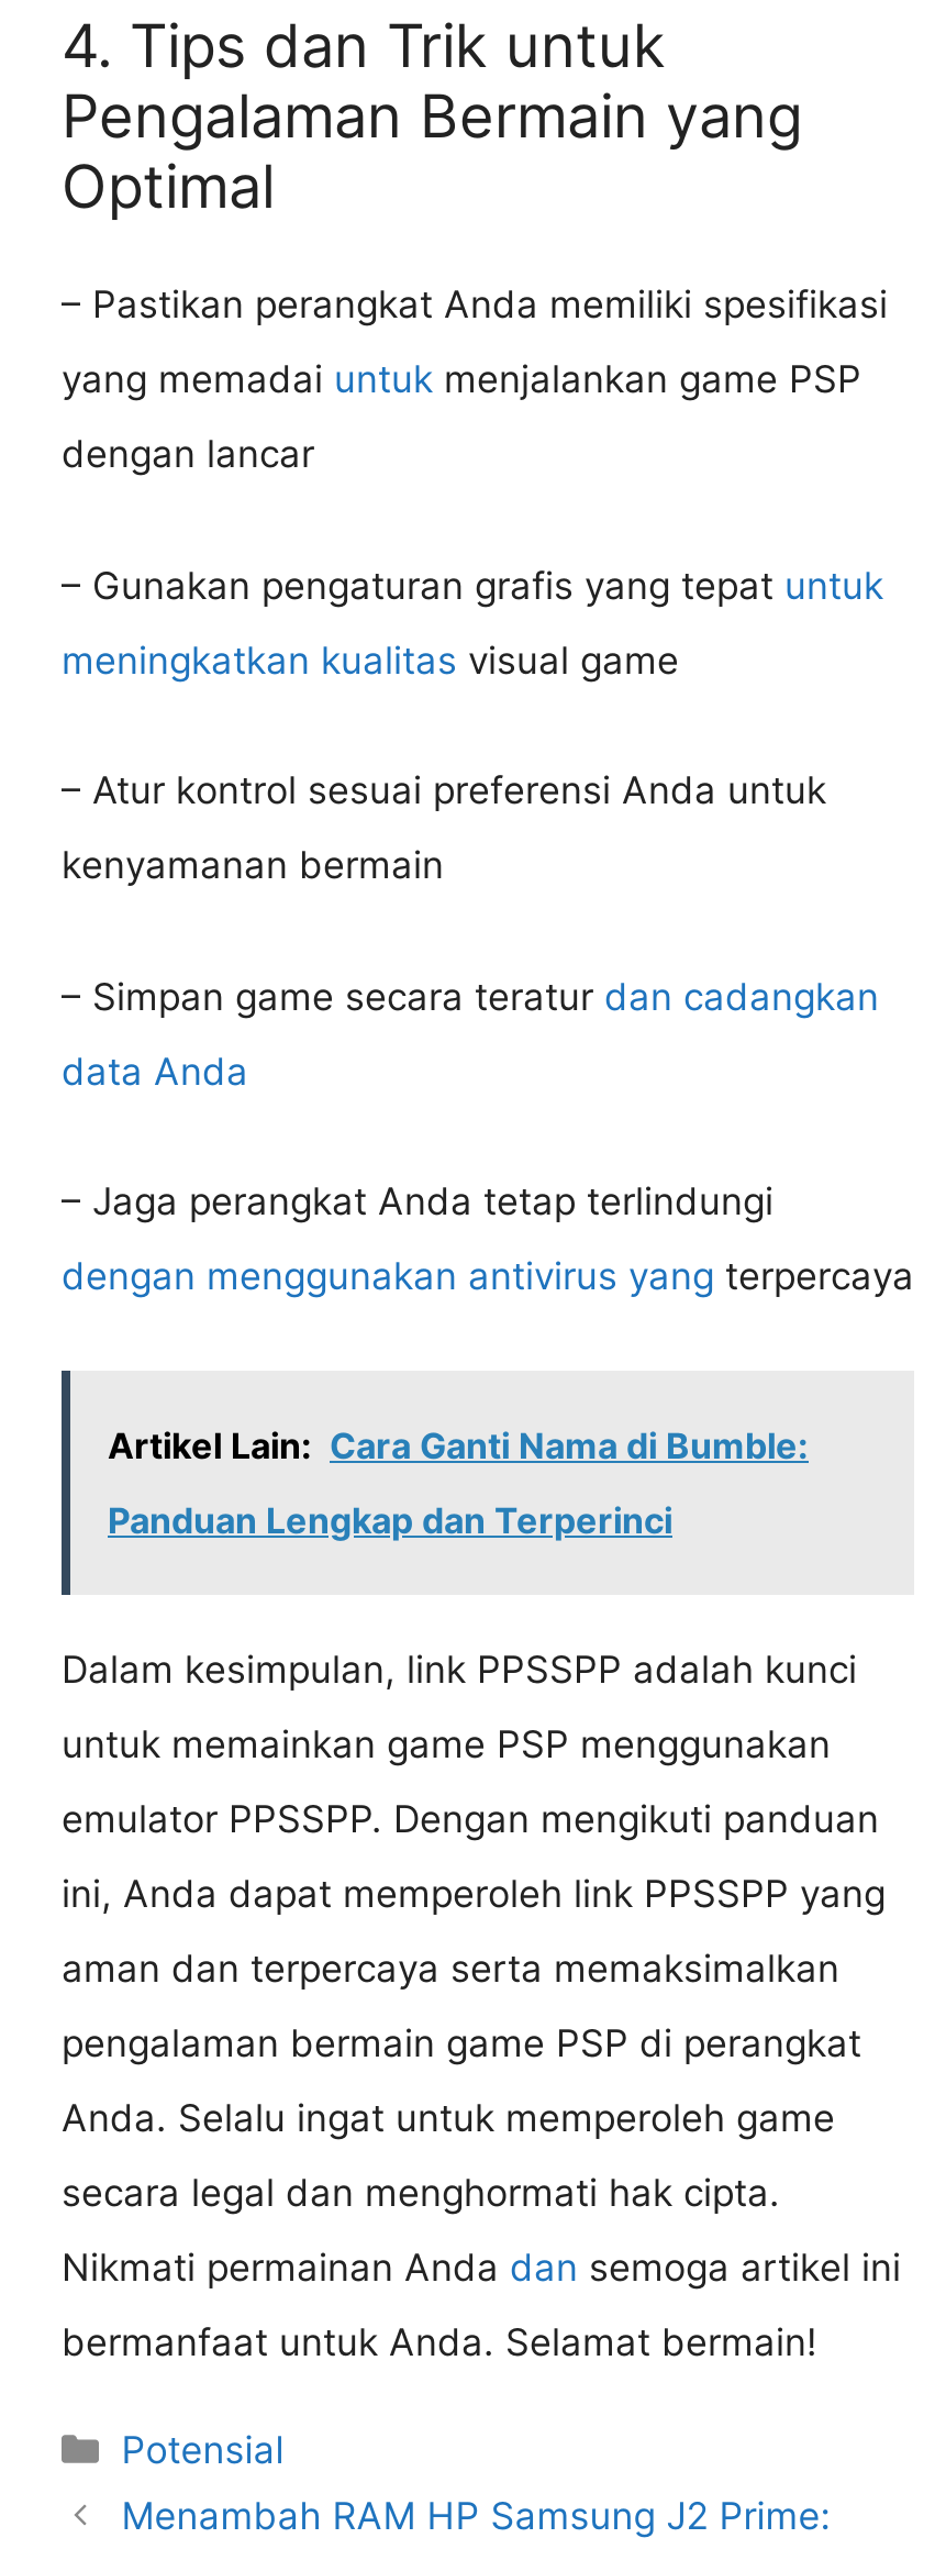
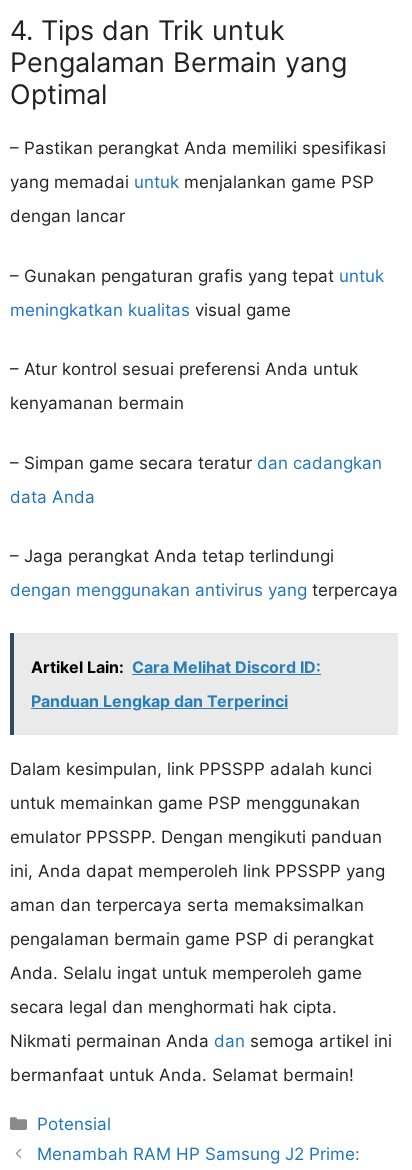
[108,1423,809,1467] Artikel Lain: Cara Ganti Nama di Bumble: -> [31,657,321,677] Artikel Lain: Cara Melihat Discord ID:

